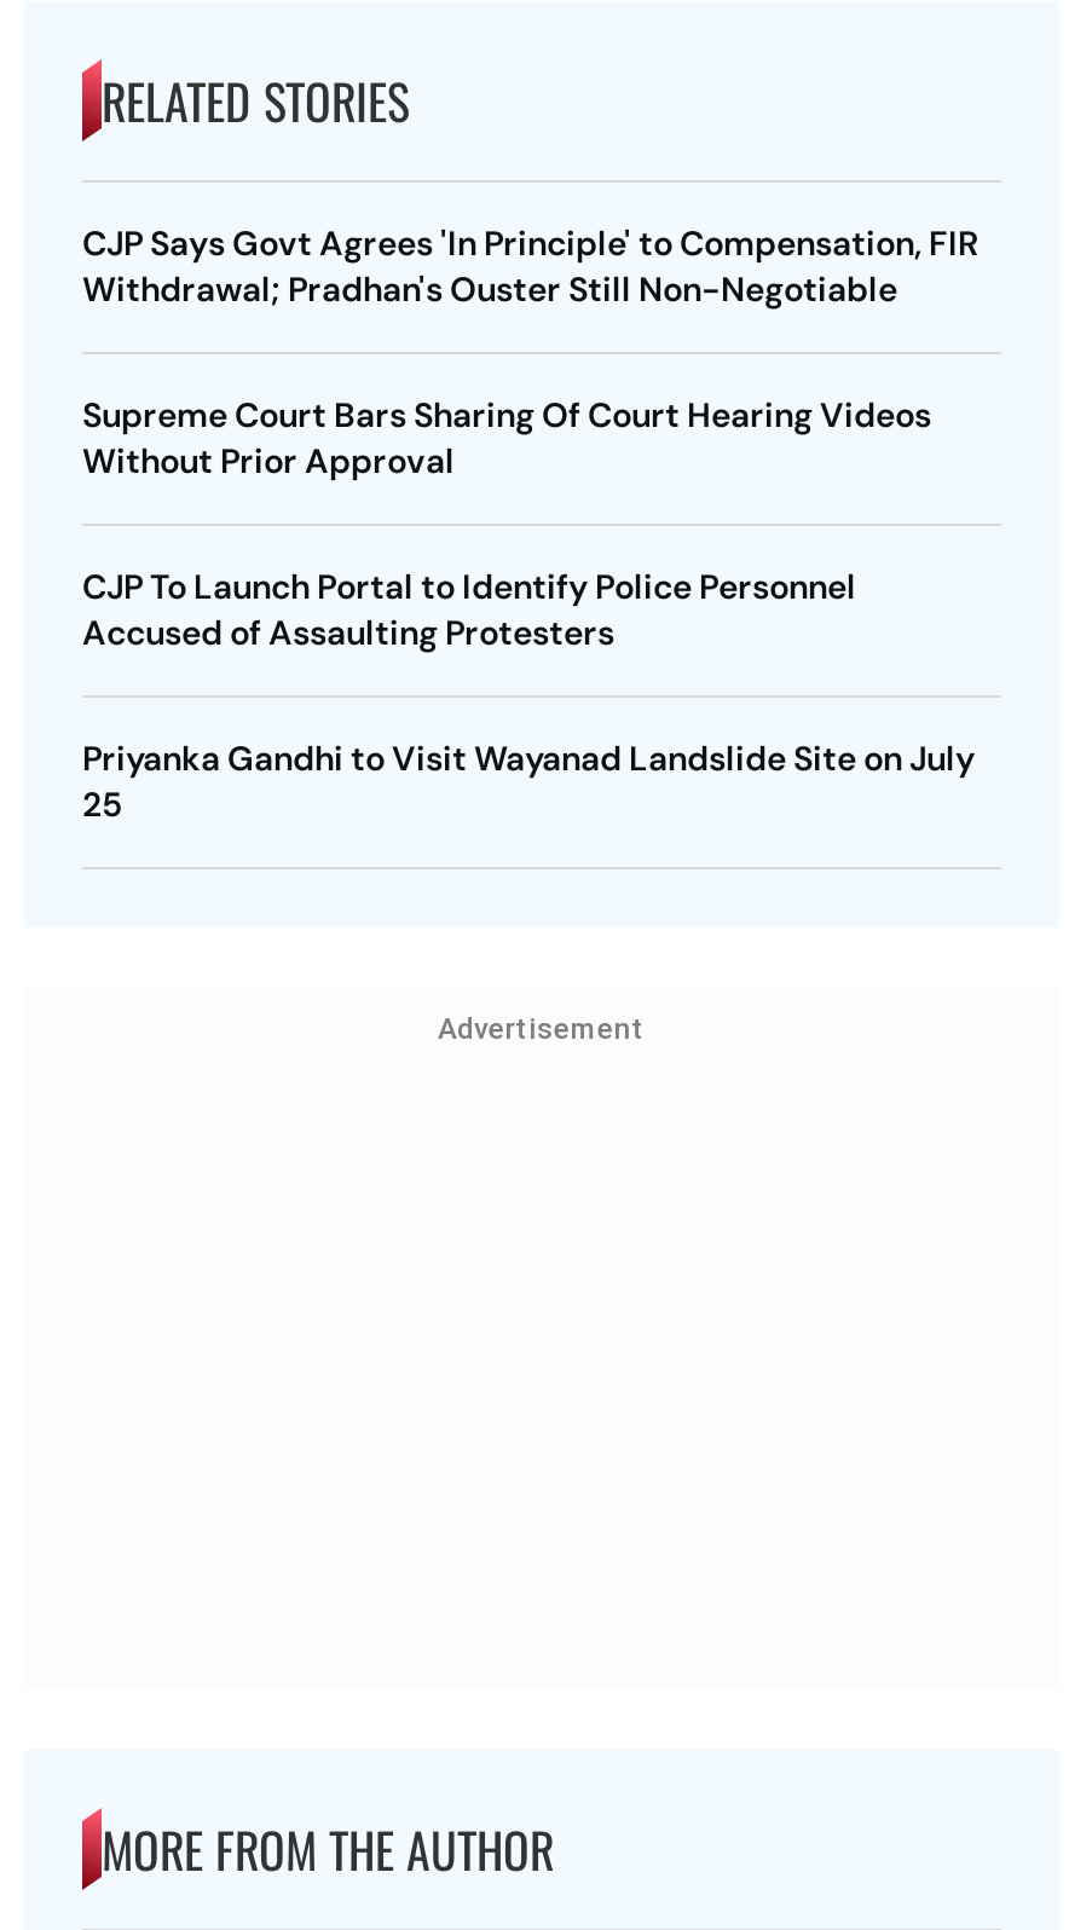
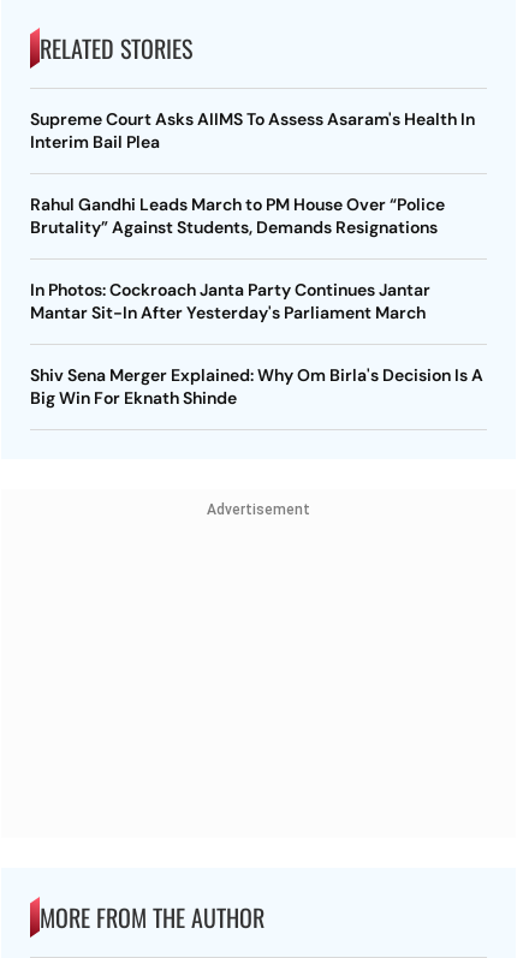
[82,220,980,309] CJP Says Govt Agrees 'In Principle' to Compensation, FIR | Withdrawal; Pradhan's Ouster Still Non-Negotiable -> [30,108,475,153] Supreme Court Asks AIIMS To Assess Asaram's Health In | Interim Bail Plea
[82,392,931,481] Supreme Court Bars Sharing Of Court Hearing Videos | Without Prior Approval -> [30,193,445,238] Rahul Gandhi Leads March to PM House Over “Police | Brutality” Against Students, Demands Resignations
[82,563,856,653] CJP To Launch Portal to Identify Police Personnel | Accused of Assaulting Protesters -> [30,279,430,323] In Photos: Cockroach Janta Party Continues Jantar | Mantar Sit-In After Yesterday's Parliament March
[82,735,975,824] Priyanka Gandhi to Visit Wayanad Landslide Site on July | 25 -> [30,364,483,409] Shiv Sena Merger Explained: Why Om Birla's Decision Is A | Big Win For Eknath Shinde

